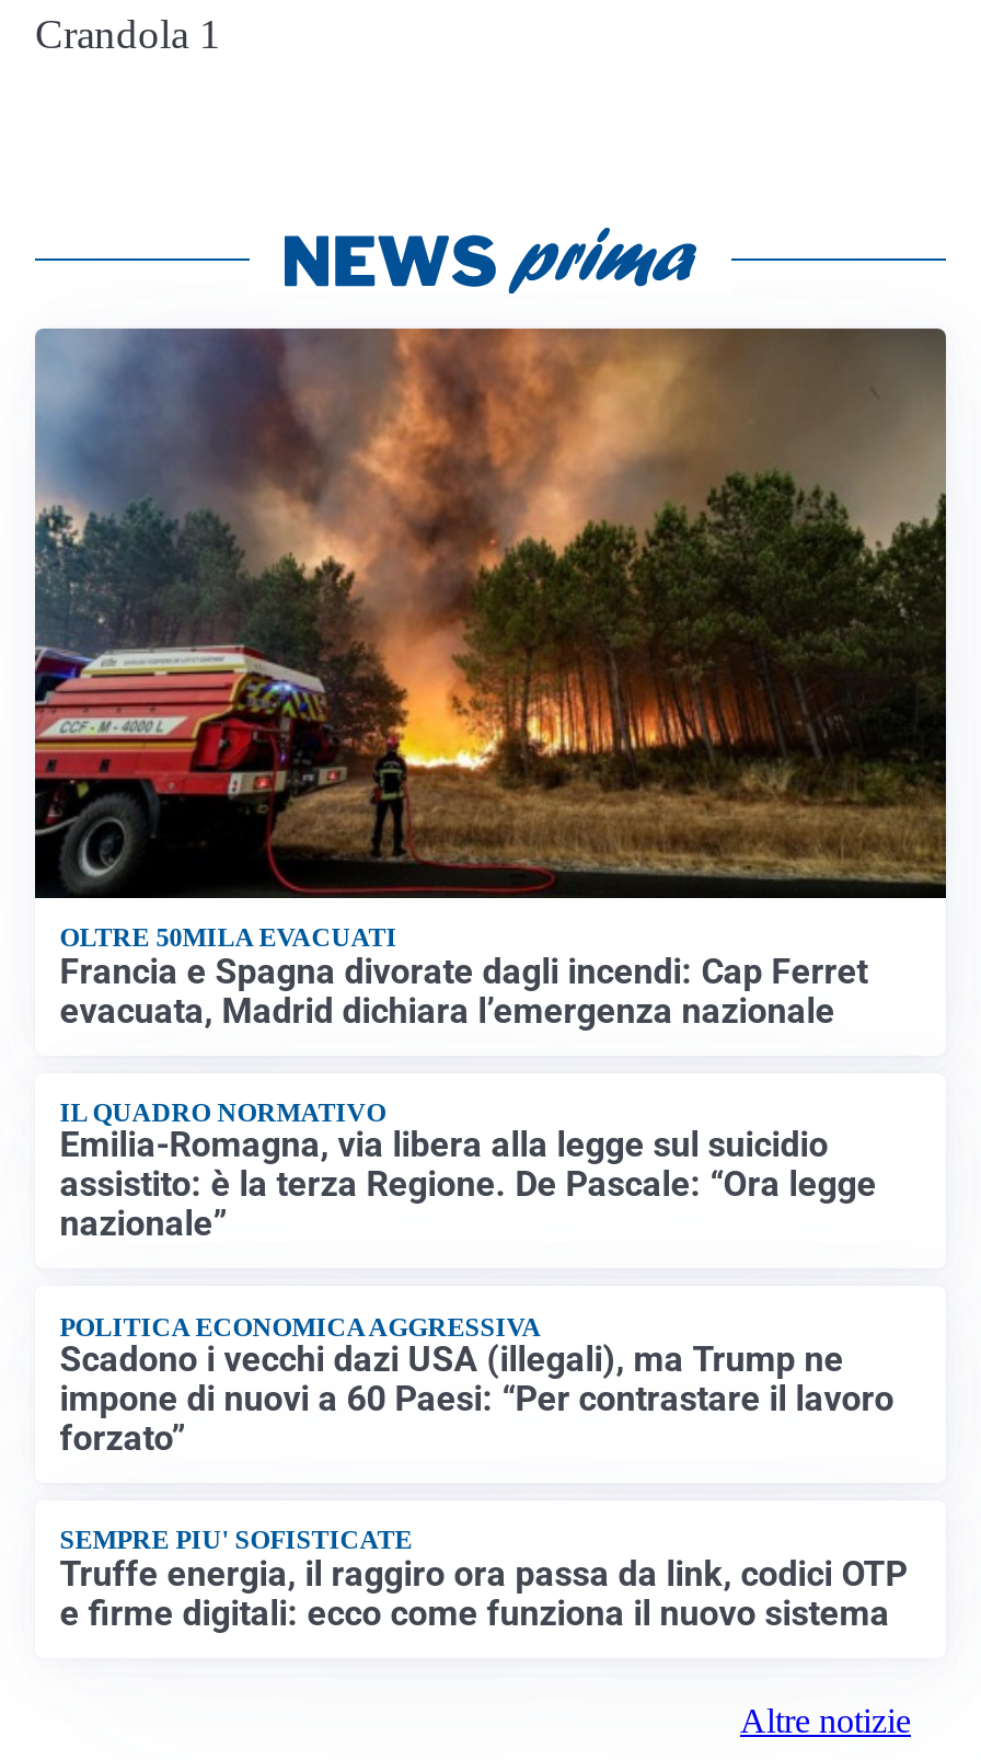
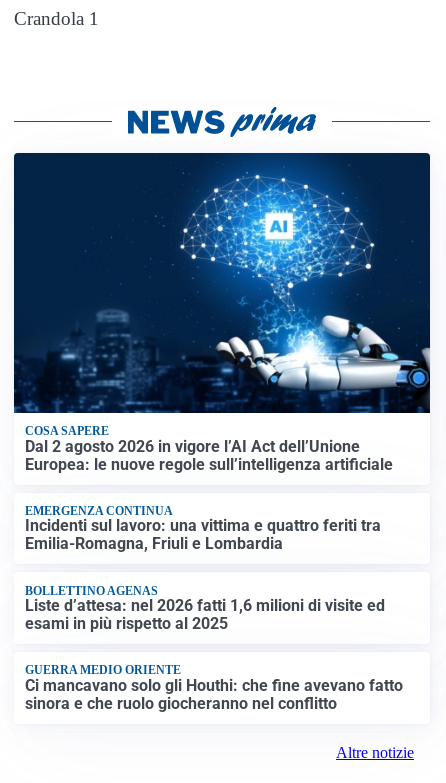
[33,326,948,1031] [image] | OLTRE 50MILA EVACUATI | Francia e Spagna divorate dagli incendi: Cap Ferret | evacuata, Madrid dichiara l’emergenza nazionale -> [13,152,431,473] [image] | COSA SAPERE | Dal 2 agosto 2026 in vigore l’AI Act dell’Unione | Europea: le nuove regole sull’intelligenza artificiale
[60,1097,876,1245] IL QUADRO NORMATIVO | Emilia-Romagna, via libera alla legge sul suicidio | assistito: è la terza Regione. De Pascale: “Ora legge | nazionale” -> [25,504,381,553] EMERGENZA CONTINUA | Incidenti sul lavoro: una vittima e quattro feriti tra | Emilia-Romagna, Friuli e Lombardia
[60,1311,894,1459] POLITICA ECONOMICA AGGRESSIVA | Scadono i vecchi dazi USA (illegali), ma Trump ne | impone di nuovi a 60 Paesi: “Per contrastare il lavoro | forzato” -> [25,584,385,633] BOLLETTINO AGENAS | Liste d’attesa: nel 2026 fatti 1,6 milioni di visite ed | esami in più rispetto al 2025
[60,1525,907,1634] SEMPRE PIU' SOFISTICATE | Truffe energia, il raggiro ora passa da link, codici OTP | e firme digitali: ecco come funziona il nuovo sistema -> [25,663,403,713] GUERRA MEDIO ORIENTE | Ci mancavano solo gli Houthi: che fine avevano fatto | sinora e che ruolo giocheranno nel conflitto

